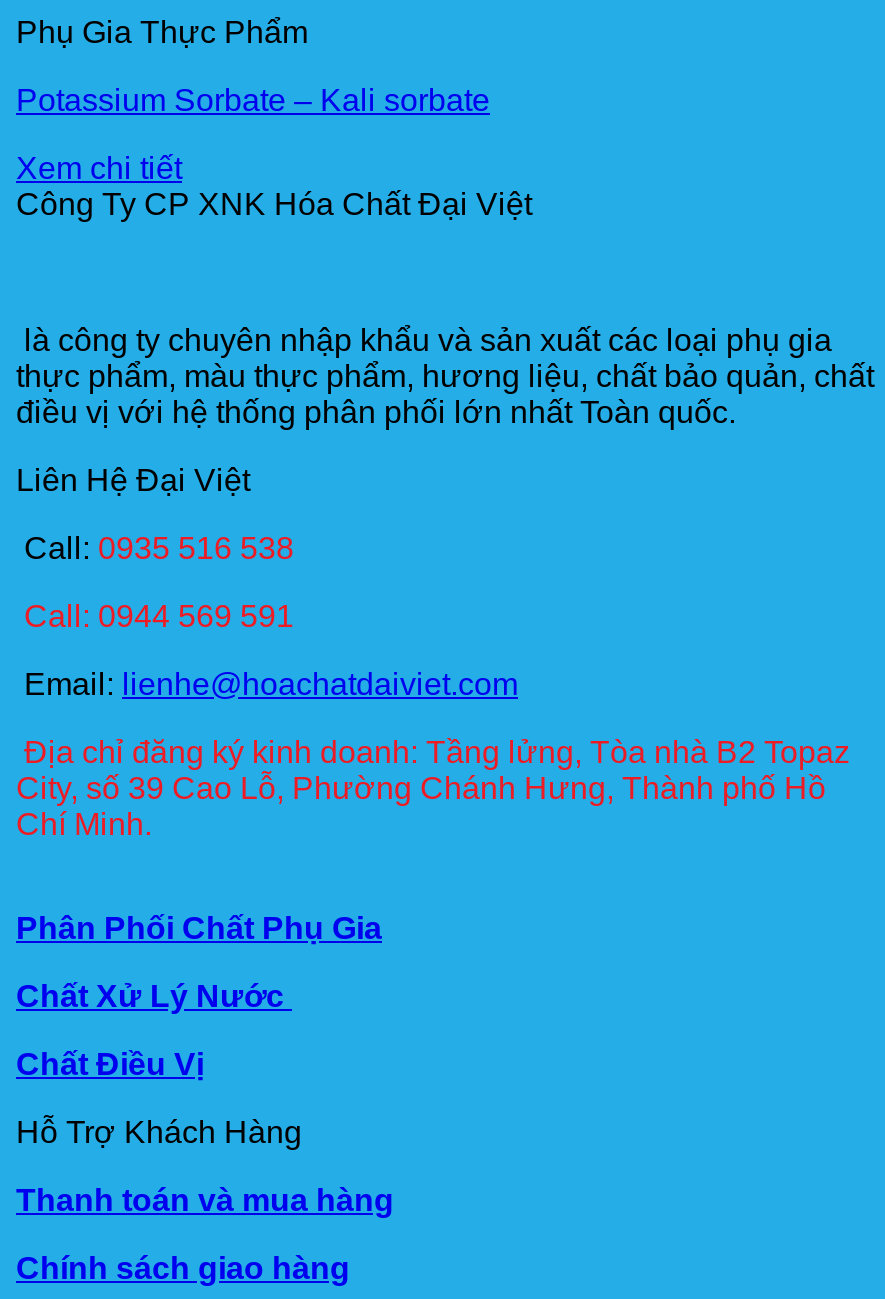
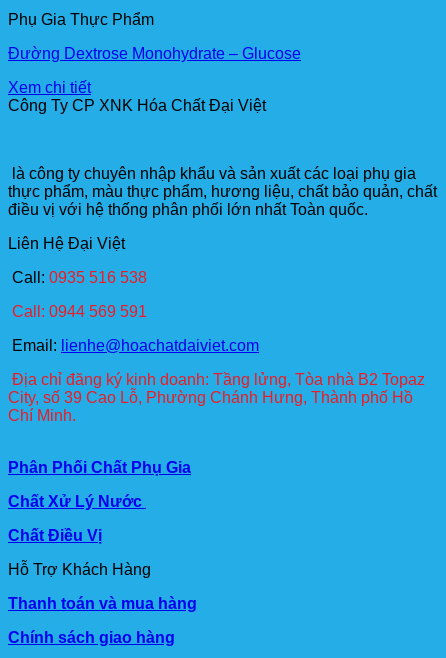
[16,83,490,117] Potassium Sorbate – Kali sorbate -> [8,45,301,62] Đường Dextrose Monohydrate – Glucose

